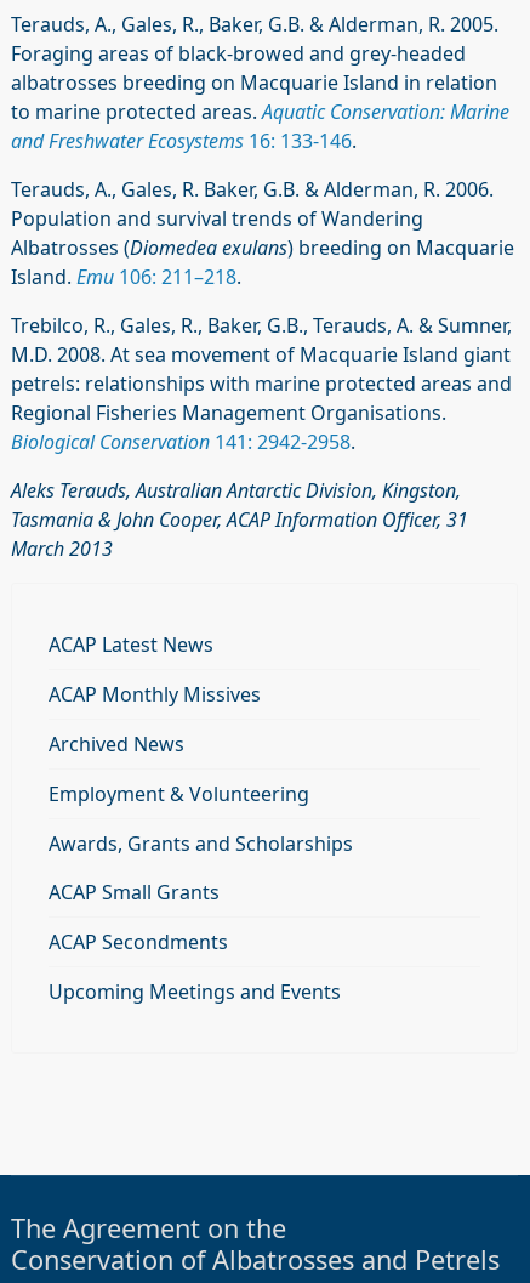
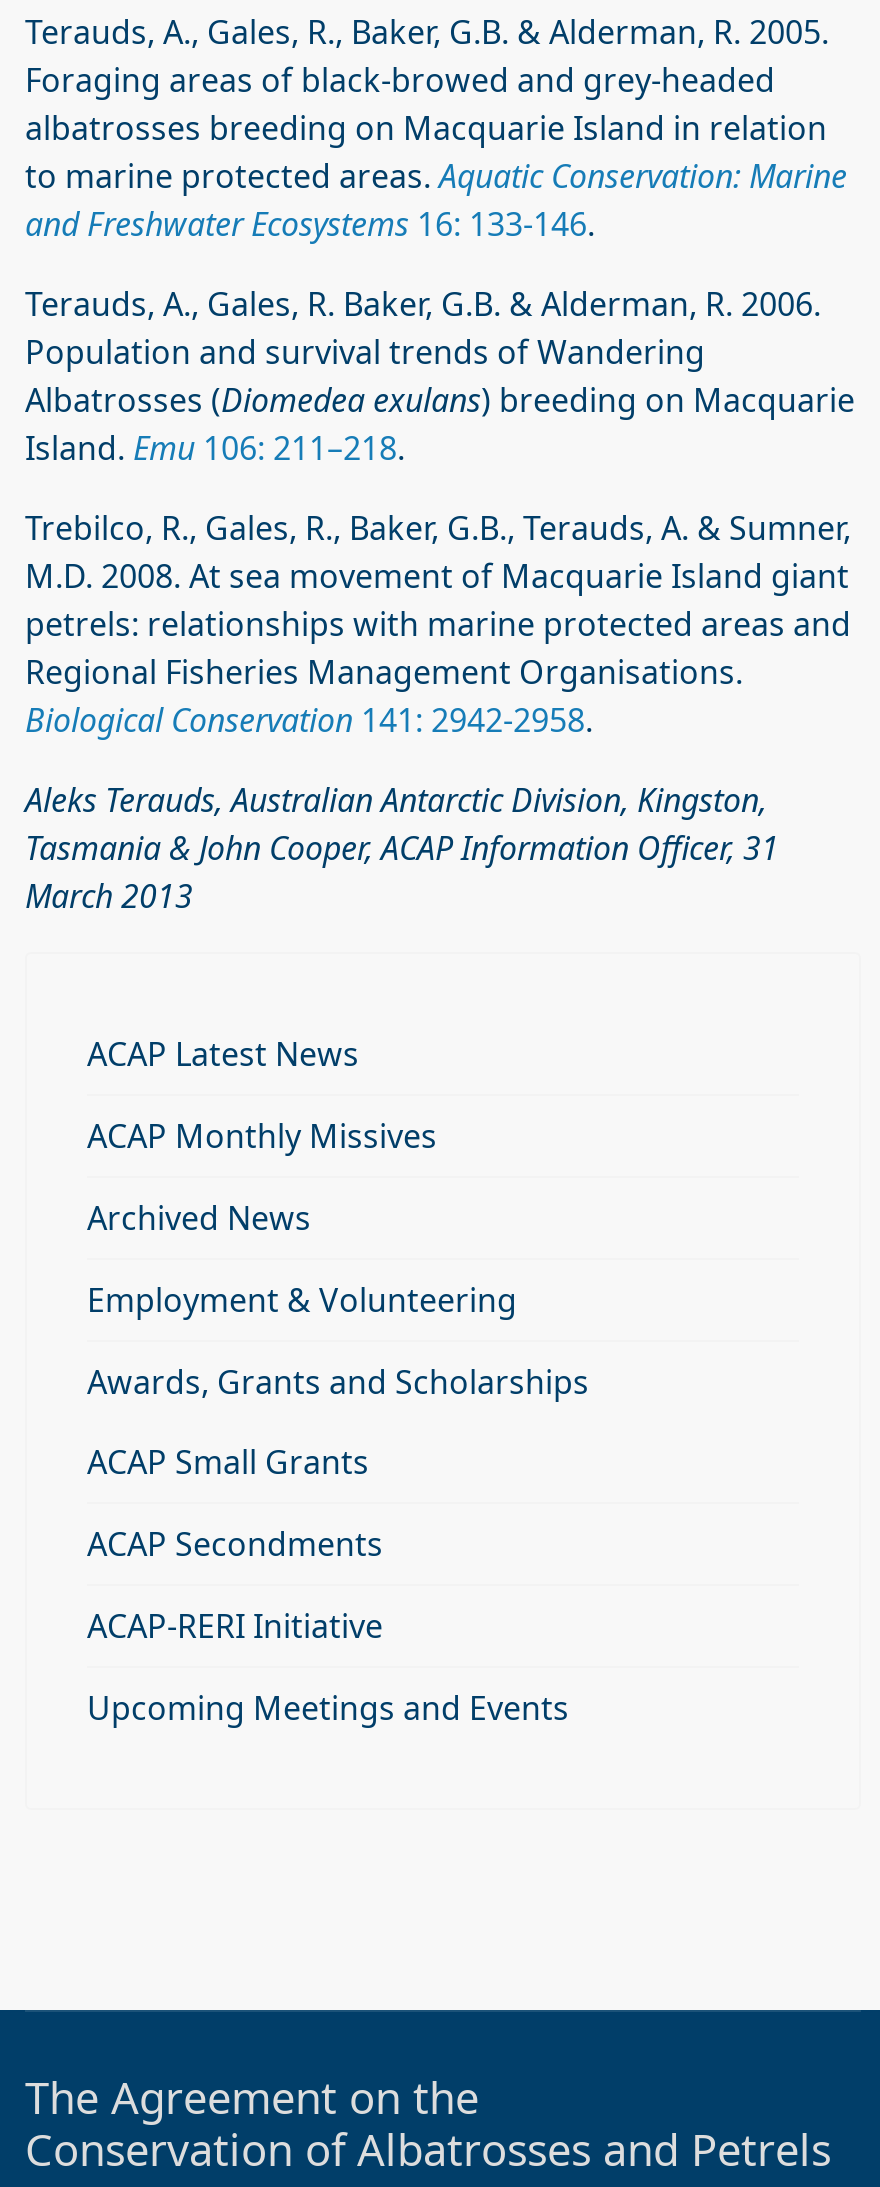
none -> [87,1604,383,1648] ACAP-RERI Initiative

